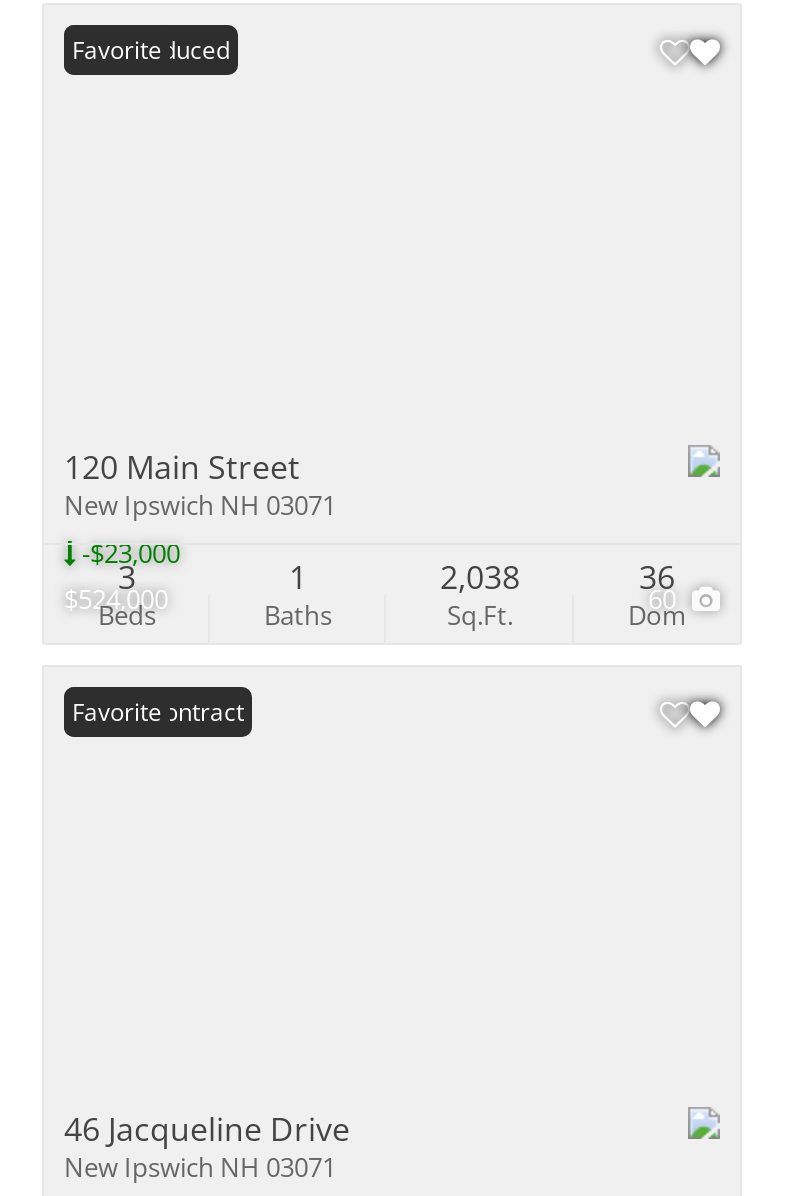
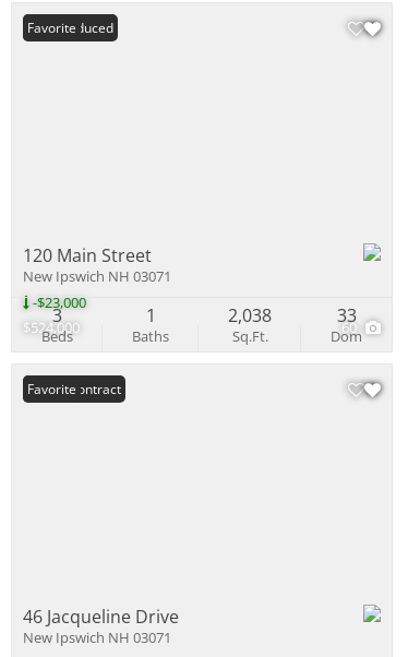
[639,555,675,599] 36 -> [337,303,356,327] 33

